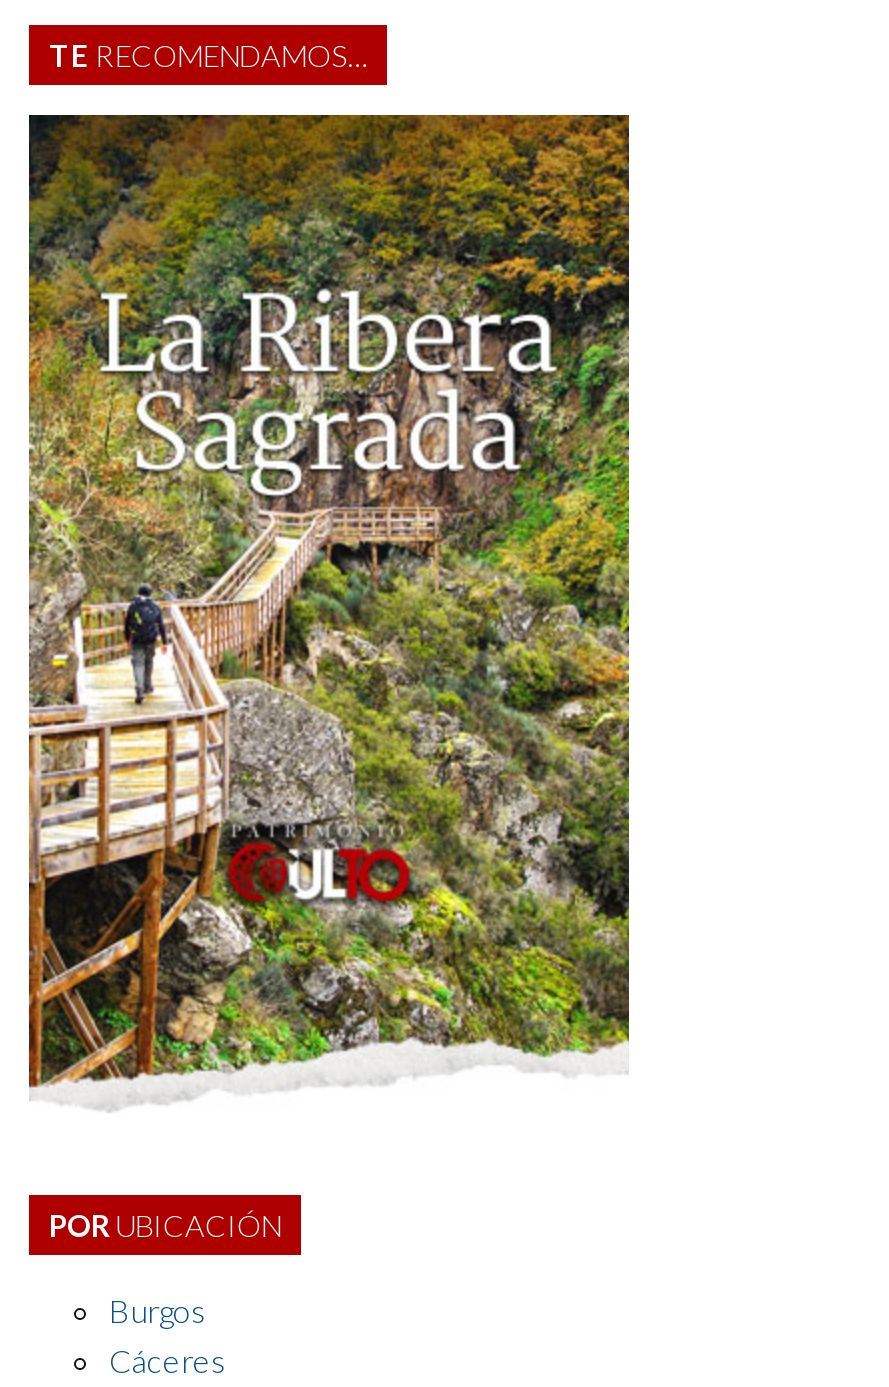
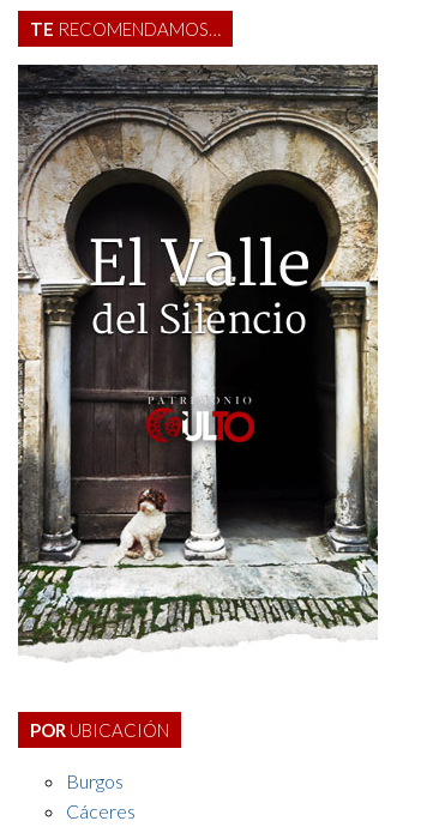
[27,115,631,1087] [image] -> [17,65,379,646] [image]

